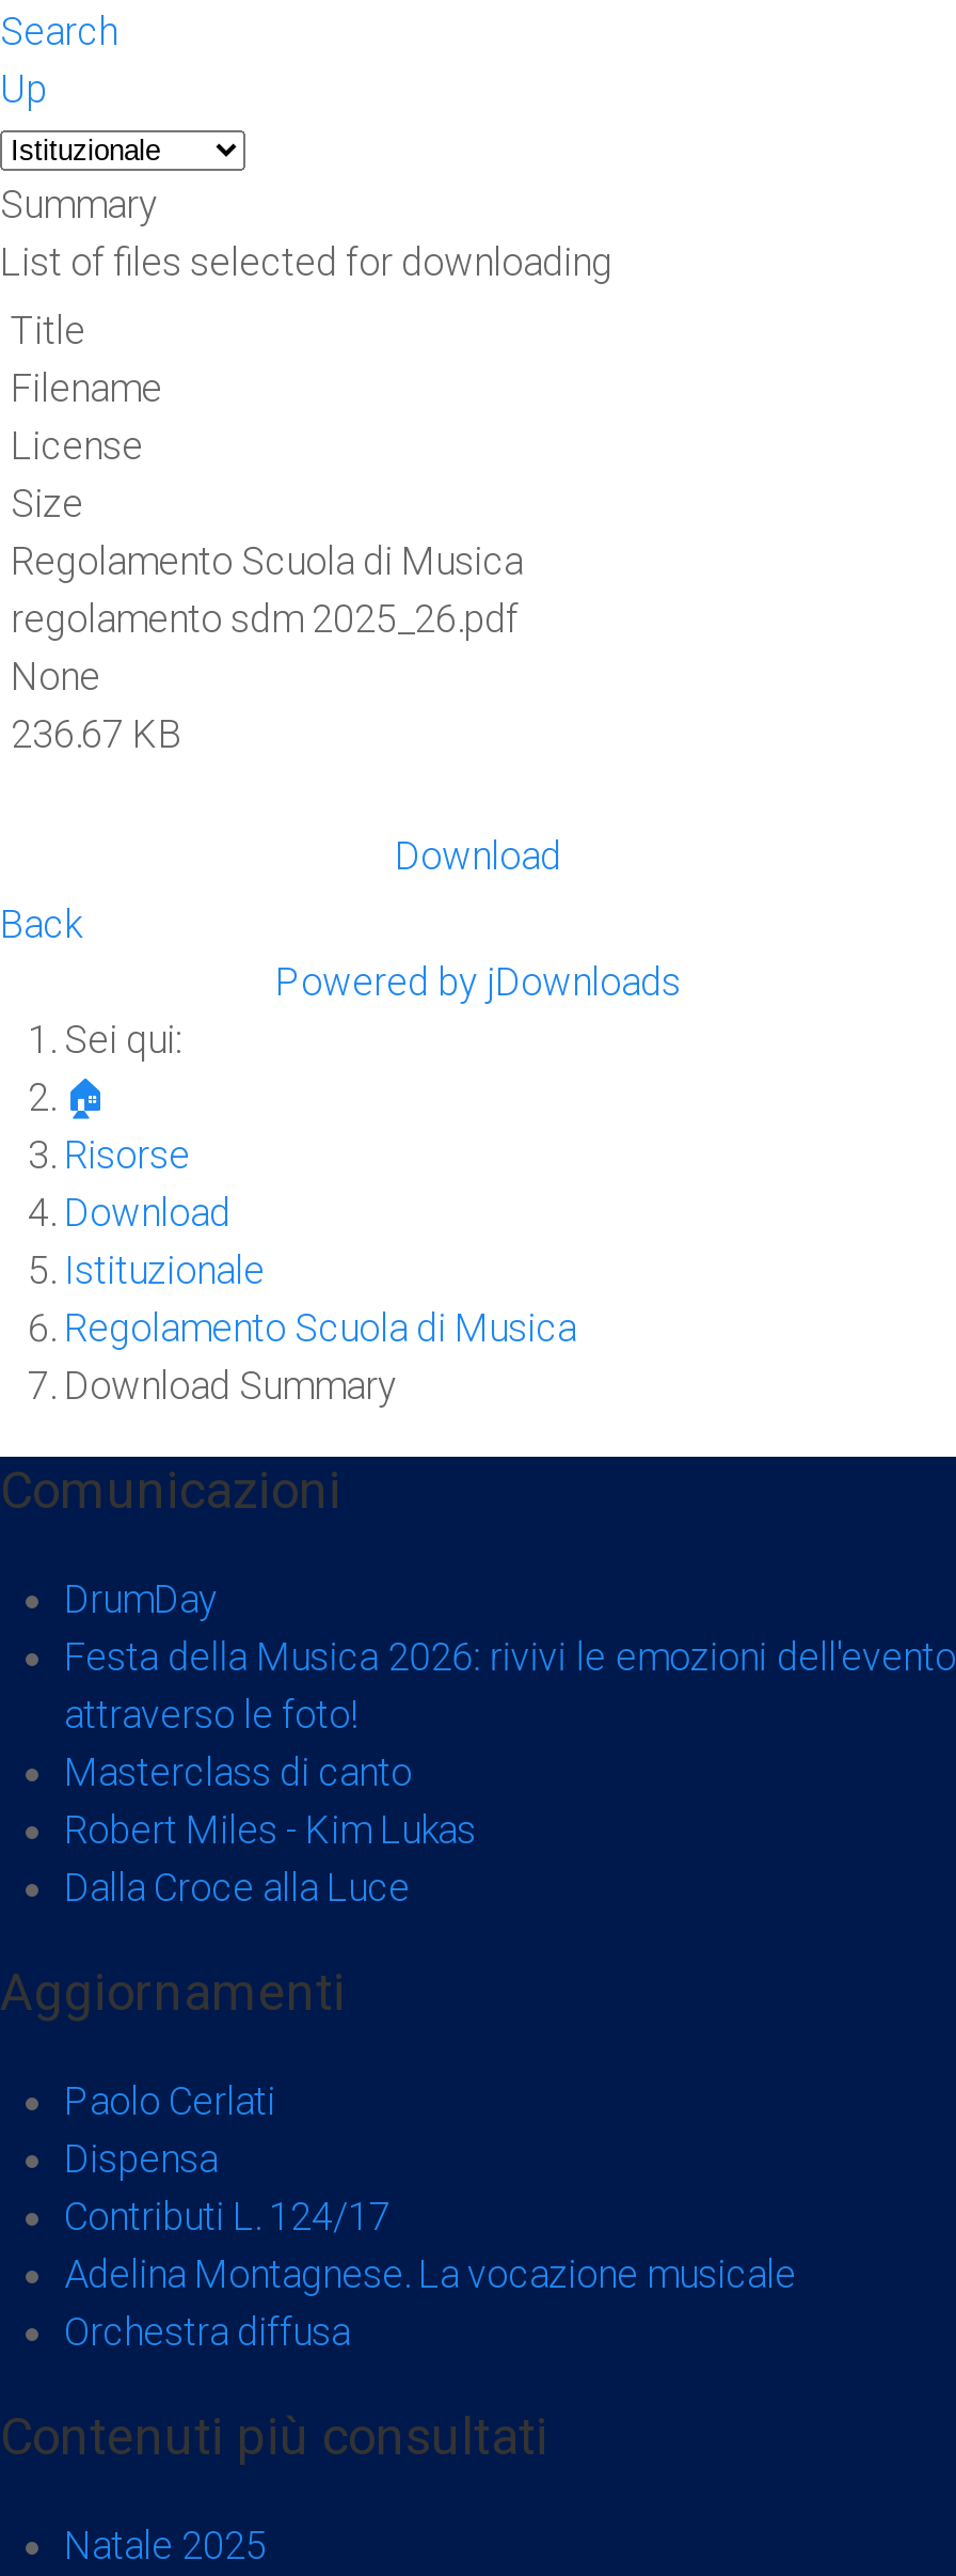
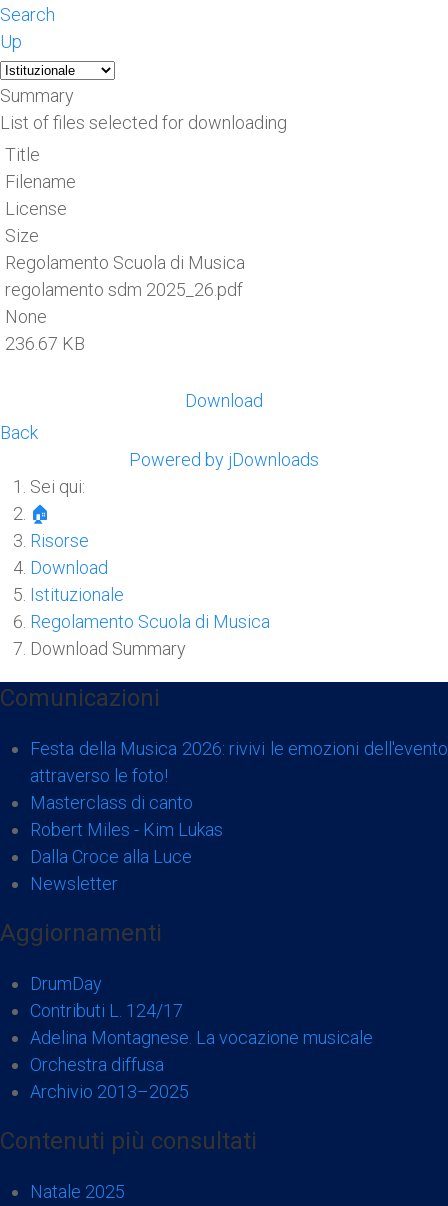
moved [64,1576,218,1621] -> [30,973,102,994]: DrumDay
moved [64,1634,956,1910] -> [30,738,448,867]: Festa della Musica 2026: rivivi le emozioni dell'evento | attraverso le foto! | Masterclass di canto | Robert Miles - Kim Lukas | Dalla Croce alla Luce
none -> [30,873,118,894] Newsletter
[64,2078,275,2181] Paolo Cerlati | Dispensa -> none
moved [64,2194,796,2354] -> [30,1000,373,1075]: Contributi L. 124/17 | Adelina Montagnese. La vocazione musicale | Orchestra diffusa
none -> [30,1081,189,1102] Archivio 2013–2025

